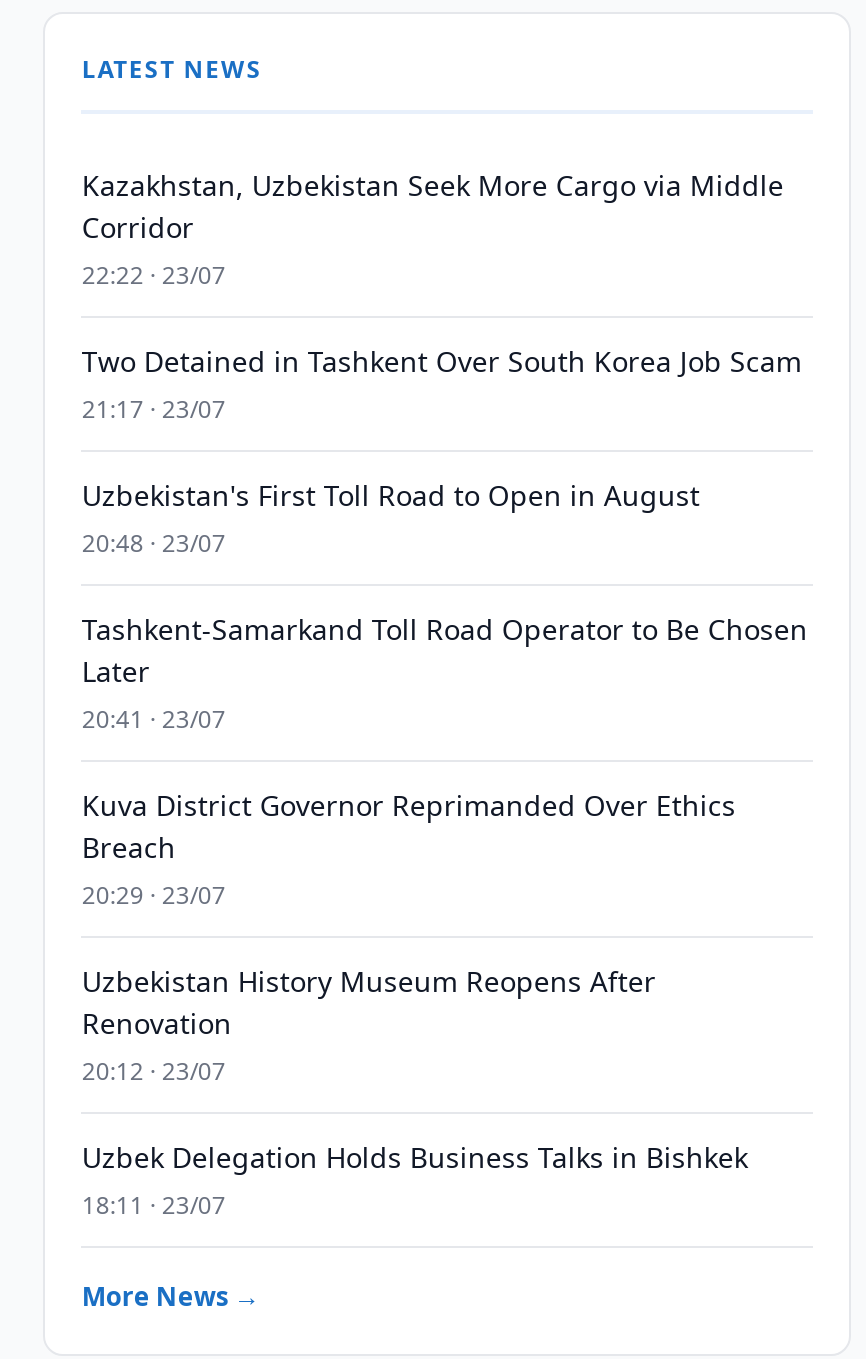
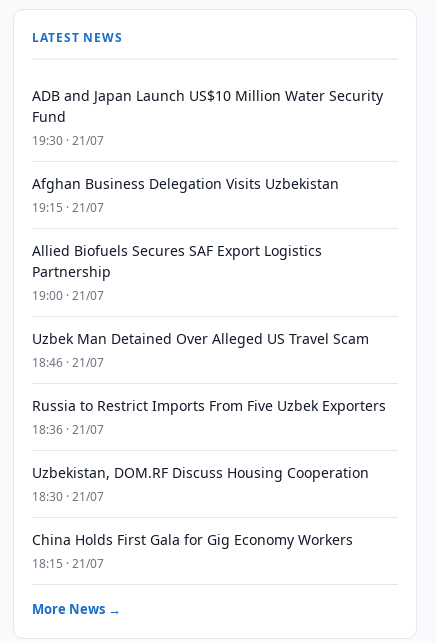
[82,166,784,292] Kazakhstan, Uzbekistan Seek More Cargo via Middle | Corridor | 22:22 · 23/07 -> [32,86,383,149] ADB and Japan Launch US$10 Million Water Security | Fund | 19:30 · 21/07
[82,342,802,426] Two Detained in Tashkent Over South Korea Job Scam | 21:17 · 23/07 -> [32,174,339,216] Afghan Business Delegation Visits Uzbekistan | 19:15 · 21/07
[82,476,700,560] Uzbekistan's First Toll Road to Open in August | 20:48 · 23/07 -> [32,241,322,304] Allied Biofuels Secures SAF Export Logistics | Partnership | 19:00 · 21/07
[82,610,808,736] Tashkent-Samarkand Toll Road Operator to Be Chosen | Later | 20:41 · 23/07 -> [32,329,369,371] Uzbek Man Detained Over Alleged US Travel Scam | 18:46 · 21/07
[82,786,736,912] Kuva District Governor Reprimanded Over Ethics | Breach | 20:29 · 23/07 -> [32,396,386,438] Russia to Restrict Imports From Five Uzbek Exporters | 18:36 · 21/07
[82,962,656,1088] Uzbekistan History Museum Reopens After | Renovation | 20:12 · 23/07 -> [32,463,369,505] Uzbekistan, DOM.RF Discuss Housing Cooperation | 18:30 · 21/07
[82,1138,748,1222] Uzbek Delegation Holds Business Talks in Bishkek | 18:11 · 23/07 -> [32,530,353,572] China Holds First Gala for Gig Economy Workers | 18:15 · 21/07

